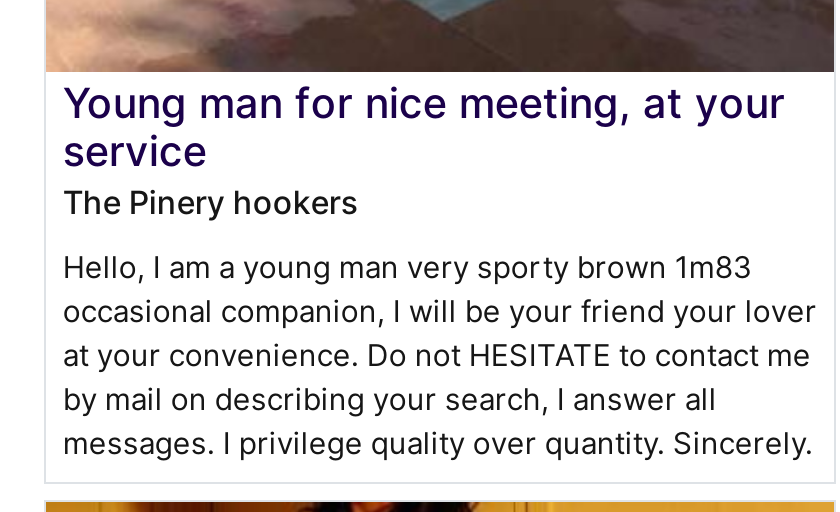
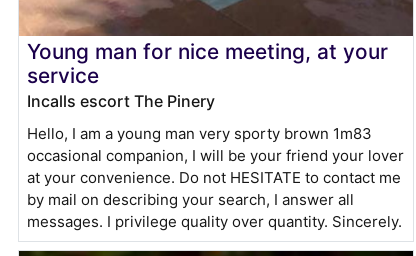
[63,181,359,221] The Pinery hookers -> [27,91,215,111] Incalls escort The Pinery

